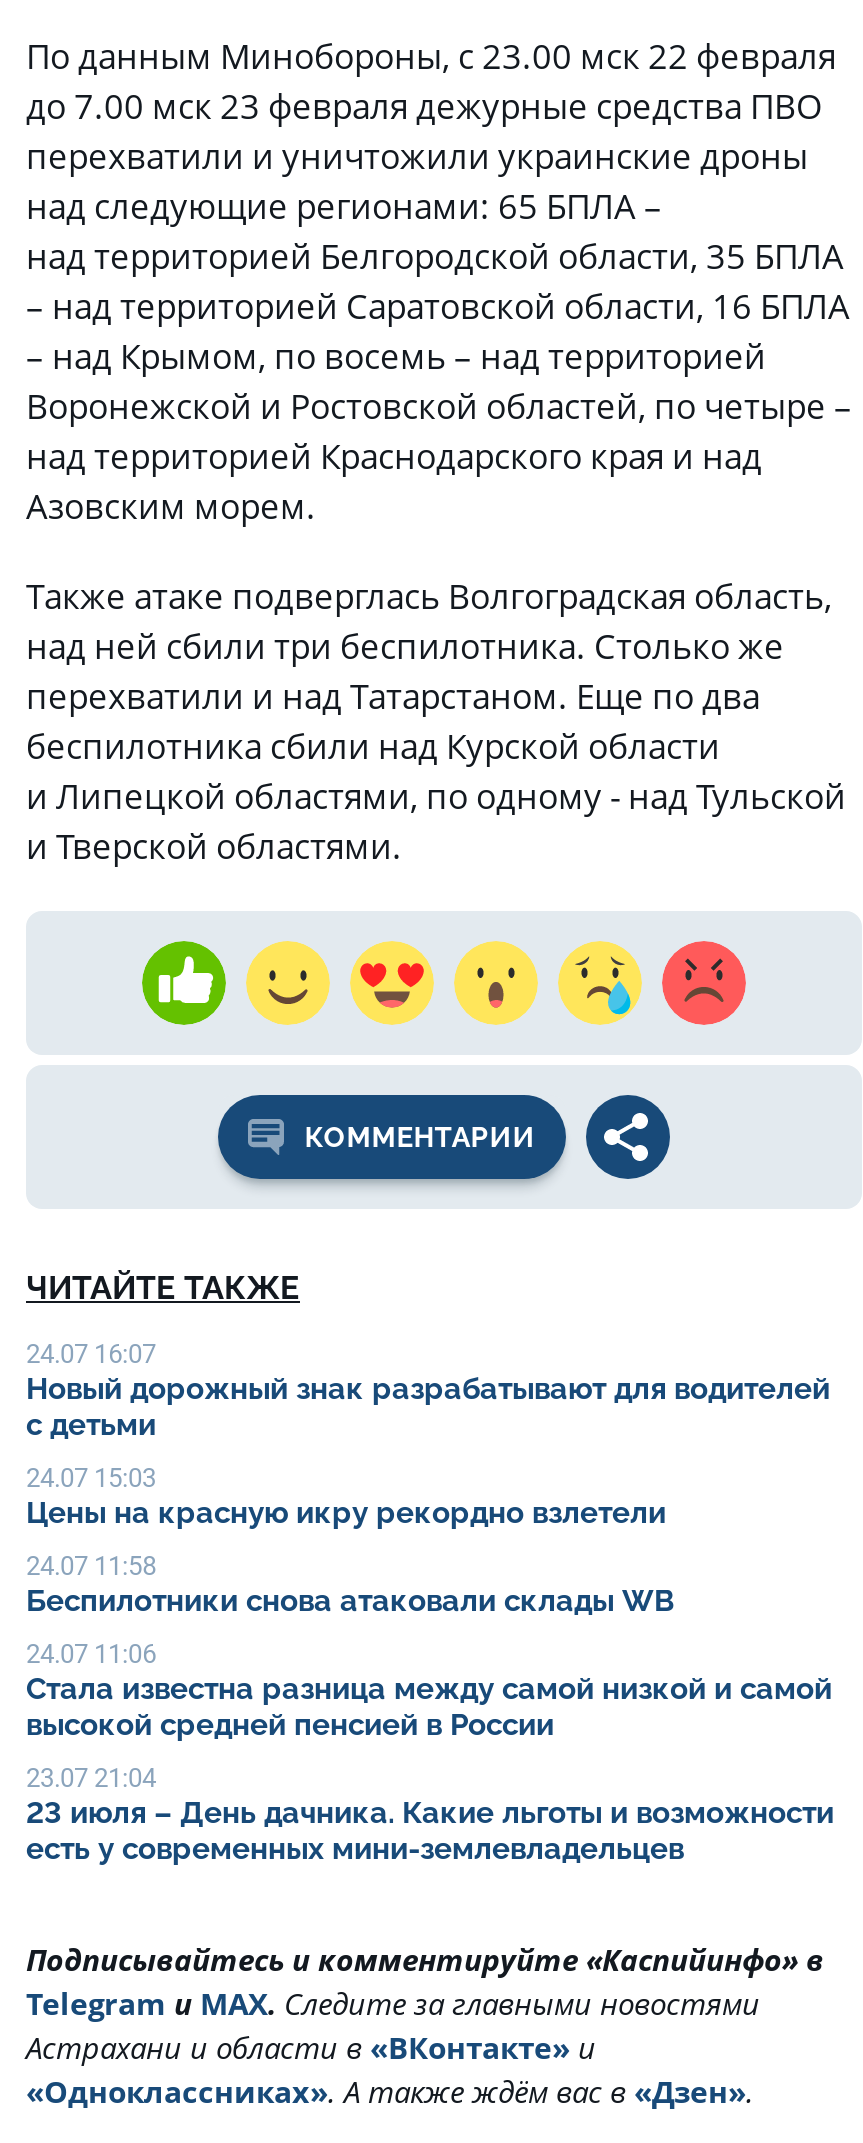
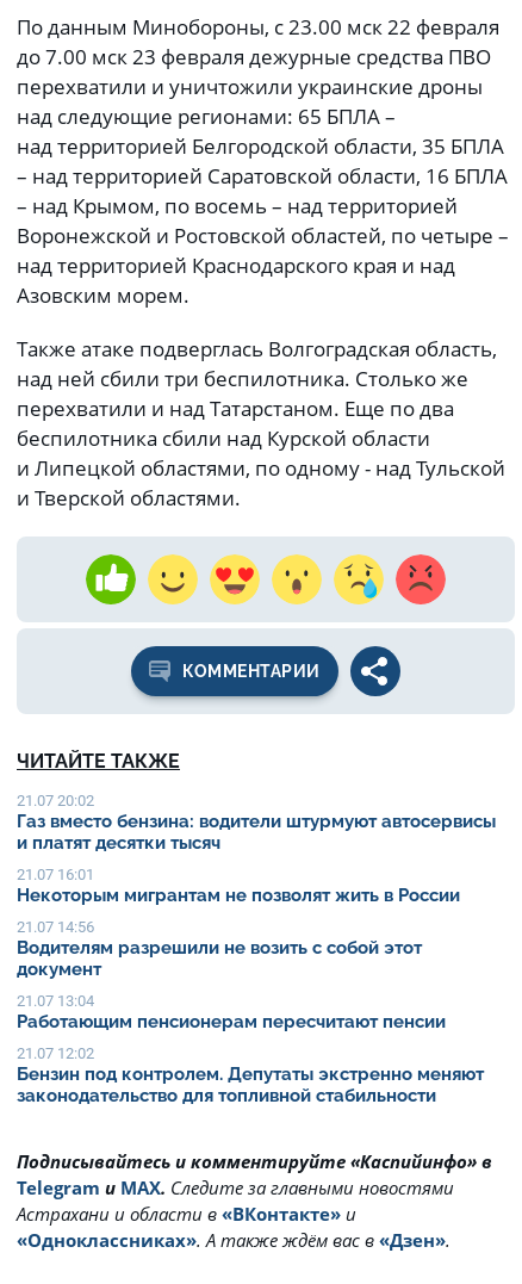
[26,1339,830,1443] 24.07 16:07 | Новый дорожный знак разрабатывают для водителей | с детьми -> [17,792,496,854] 21.07 20:02 | Газ вместо бензина: водители штурмуют автосервисы | и платят десятки тысяч
[26,1463,674,1531] 24.07 15:03 | Цены на красную икру рекордно взлетели -> [17,866,465,906] 21.07 16:01 | Некоторым мигрантам не позволят жить в России
[26,1551,674,1619] 24.07 11:58 | Беспилотники снова атаковали склады WB -> [17,918,422,980] 21.07 14:56 | Водителям разрешили не возить с собой этот | документ
[26,1639,832,1743] 24.07 11:06 | Стала известна разница между самой низкой и самой | высокой средней пенсией в России -> [17,992,450,1032] 21.07 13:04 | Работающим пенсионерам пересчитают пенсии
[26,1763,834,1867] 23.07 21:04 | 23 июля – День дачника. Какие льготы и возможности | есть у современных мини-землевладельцев -> [17,1044,484,1106] 21.07 12:02 | Бензин под контролем. Депутаты экстренно меняют | законодательство для топливной стабильности

